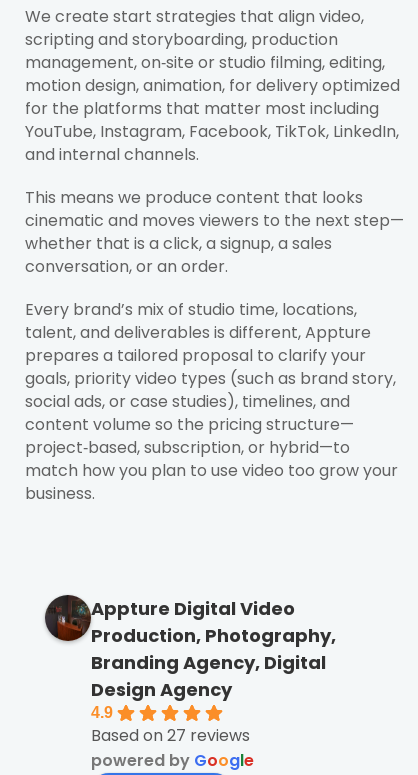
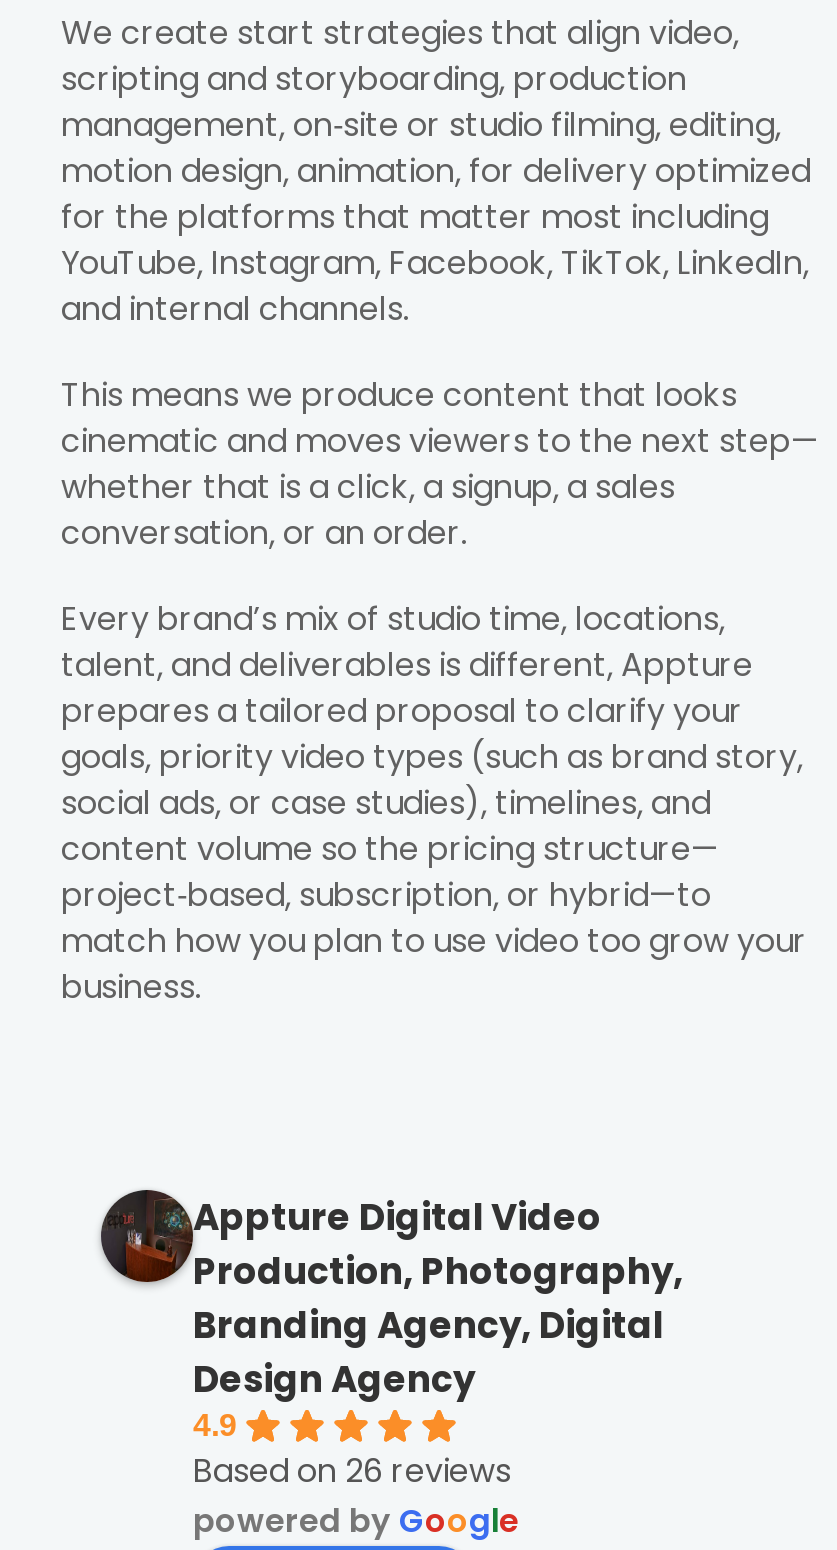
[91,724,250,747] Based on 27 reviews -> [193,1448,511,1494] Based on 26 reviews

